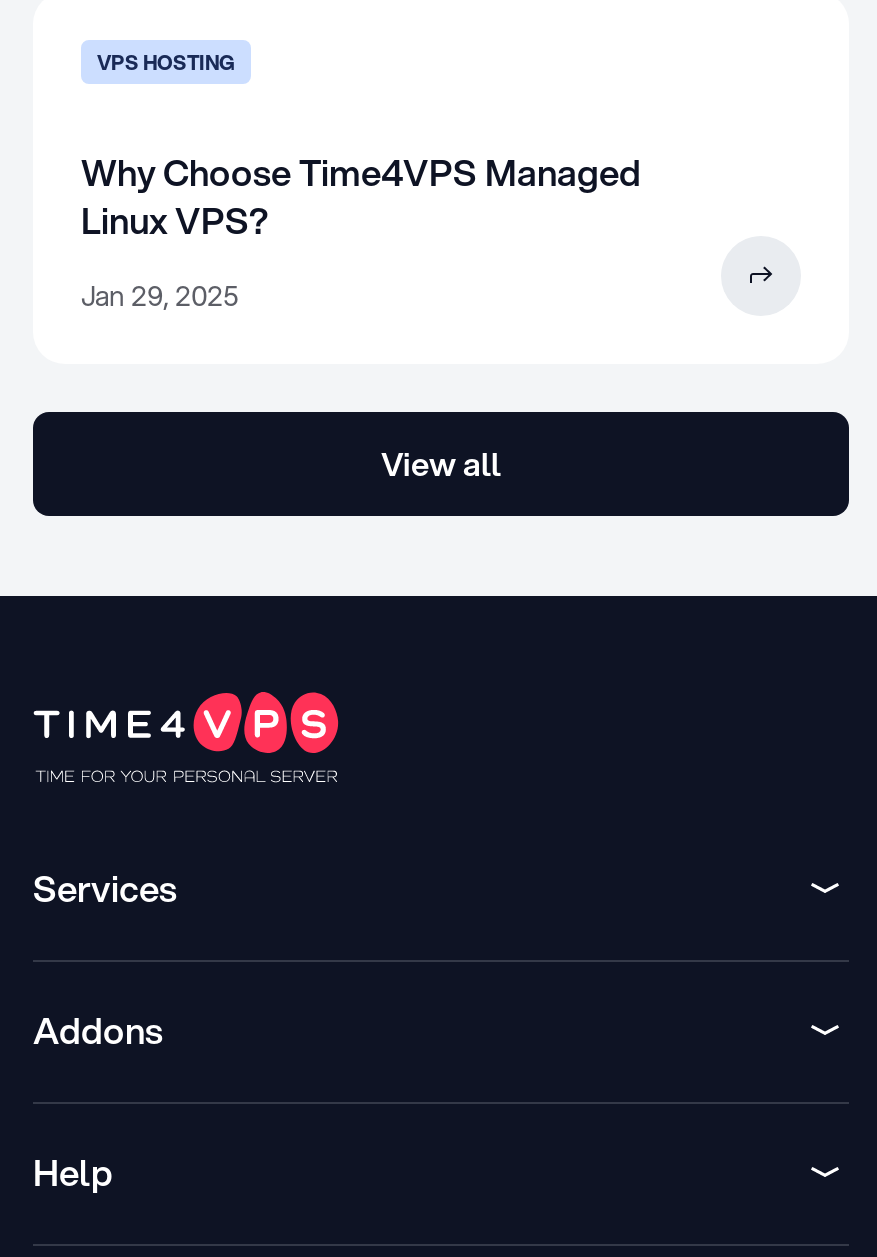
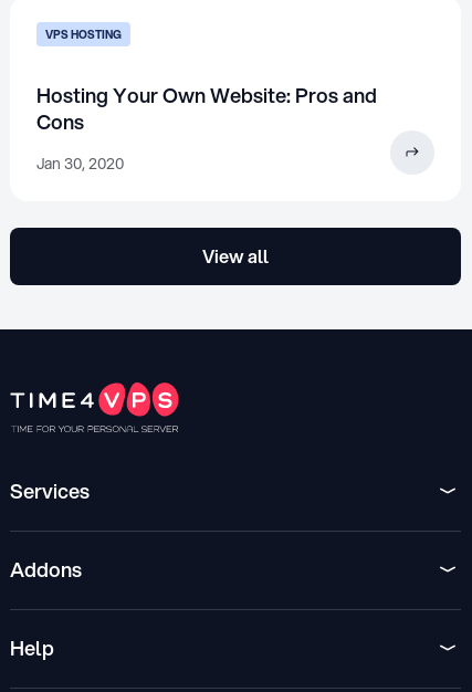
[81,146,641,246] Why Choose Time4VPS Managed | Linux VPS? -> [36,81,377,136] Hosting Your Own Website: Pros and | Cons
[81,276,239,316] Jan 29, 2025 -> [36,153,124,175] Jan 30, 2020

